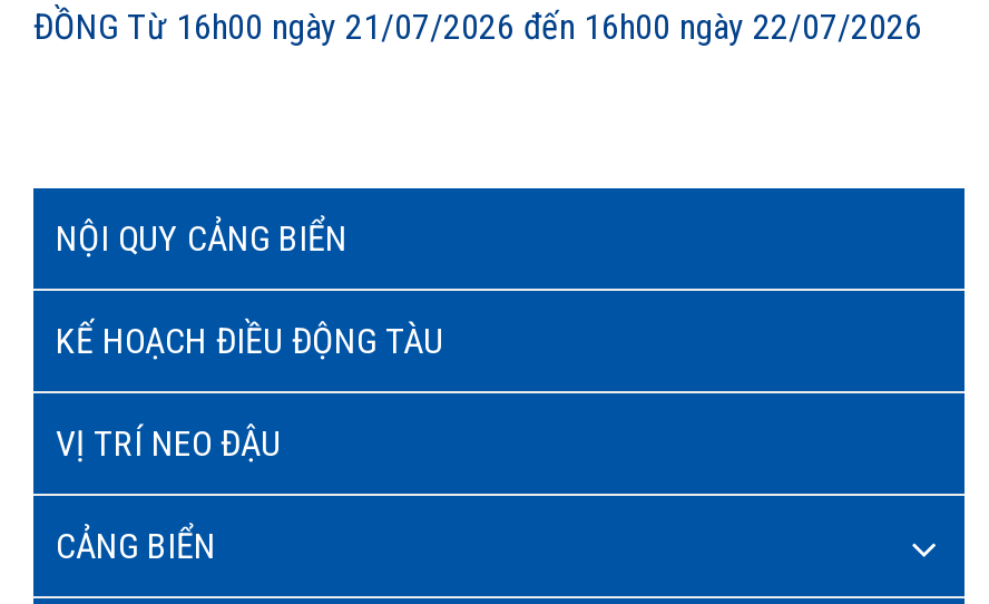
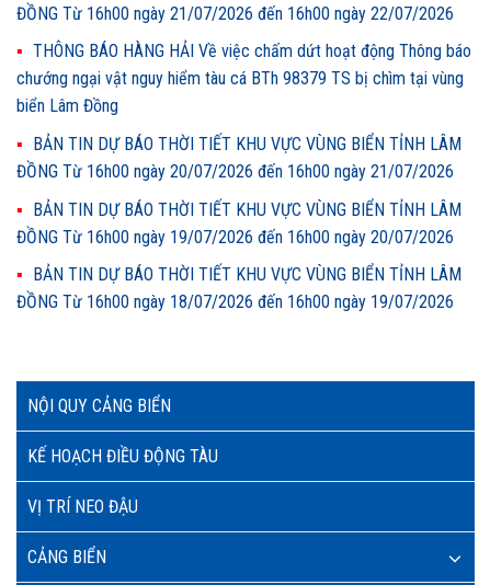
none -> [16,41,471,312] THÔNG BÁO HÀNG HẢI Về việc chấm dứt hoạt động Thông báo | chướng ngại vật nguy hiểm tàu cá BTh 98379 TS bị chìm tại vùng | biển Lâm Đồng | BẢN TIN DỰ BÁO THỜI TIẾT KHU VỰC VÙNG BIỂN TỈNH LÂM | ĐỒNG Từ 16h00 ngày 20/07/2026 đến 16h00 ngày 21/07/2026 | BẢN TIN DỰ BÁO THỜI TIẾT KHU VỰC VÙNG BIỂN TỈNH LÂM | ĐỒNG Từ 16h00 ngày 19/07/2026 đến 16h00 ngày 20/07/2026 | BẢN TIN DỰ BÁO THỜI TIẾT KHU VỰC VÙNG BIỂN TỈNH LÂM | ĐỒNG Từ 16h00 ngày 18/07/2026 đến 16h00 ngày 19/07/2026

